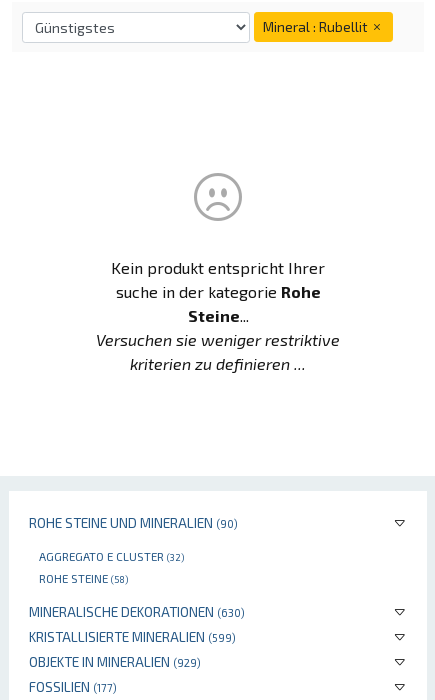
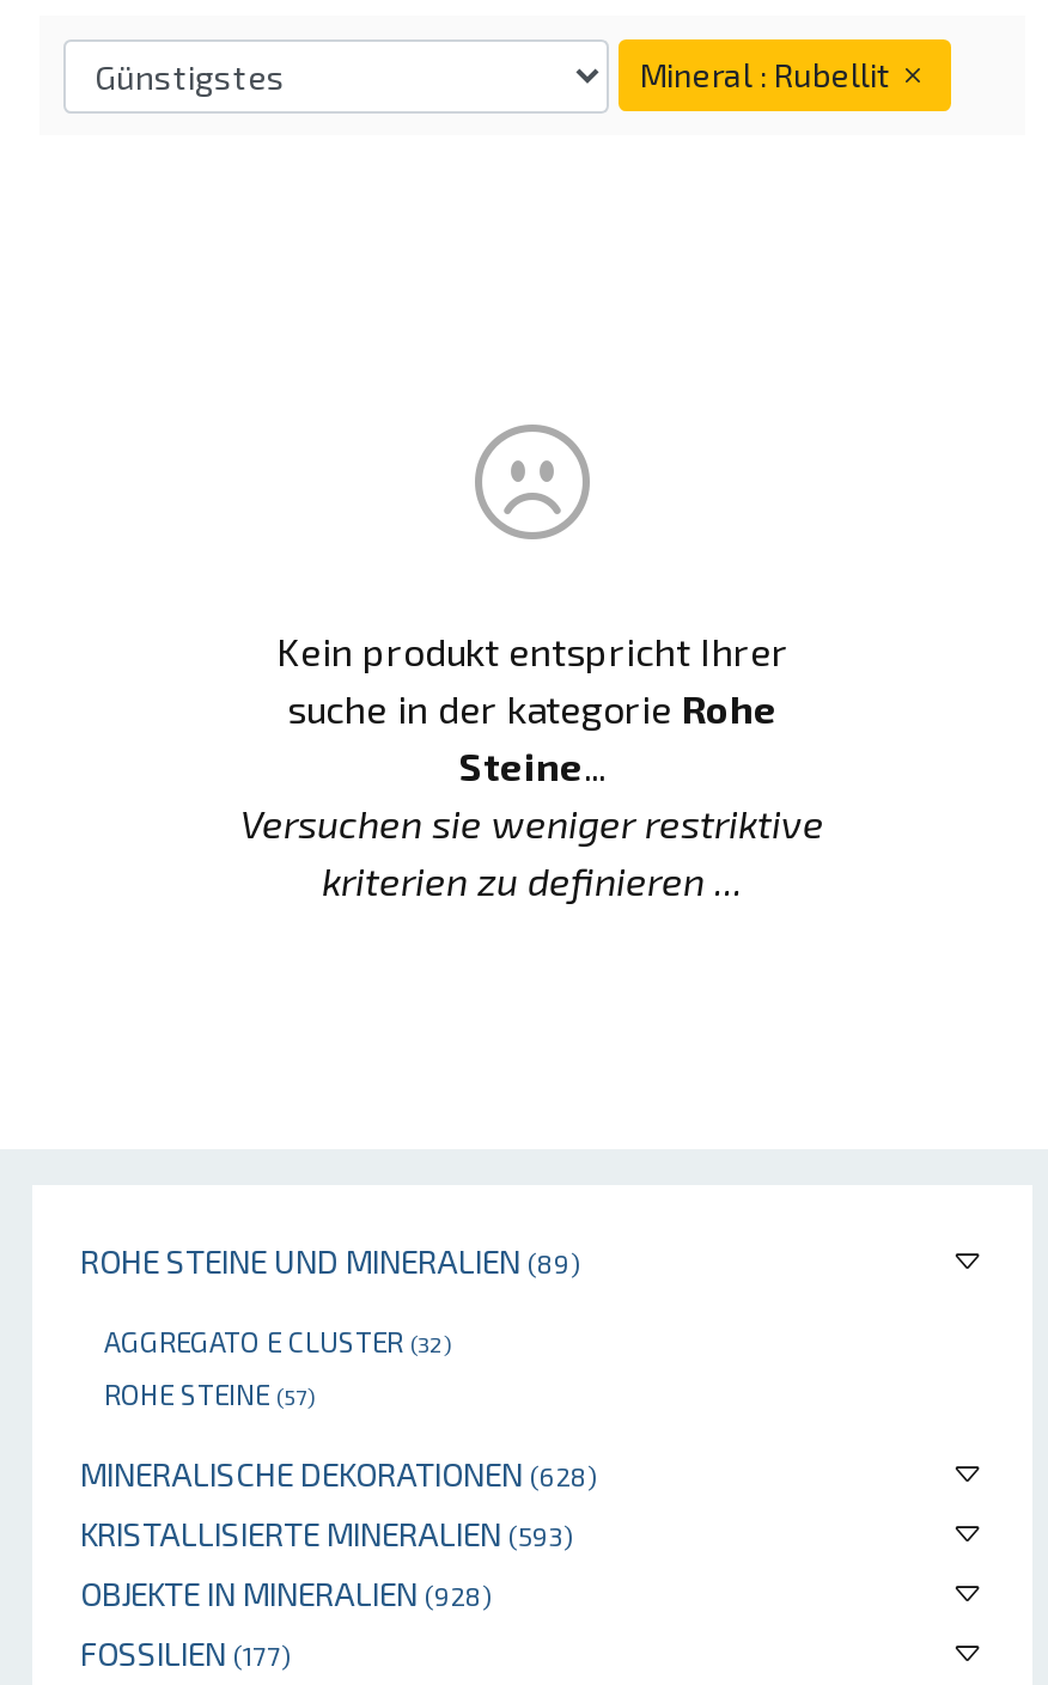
[29,514,238,531] ROHE STEINE UND MINERALIEN (90) -> [80,1240,580,1281] ROHE STEINE UND MINERALIEN (89)
[39,571,128,585] ROHE STEINE (58) -> [104,1376,315,1410] ROHE STEINE (57)
[29,603,245,620] MINERALISCHE DEKORATIONEN (630) -> [80,1453,597,1494] MINERALISCHE DEKORATIONEN (628)
[29,628,236,645] KRISTALLISIERTE MINERALIEN (599) -> [80,1513,573,1553] KRISTALLISIERTE MINERALIEN (593)
[29,653,201,670] OBJEKTE IN MINERALIEN (929) -> [80,1573,492,1613] OBJEKTE IN MINERALIEN (928)

